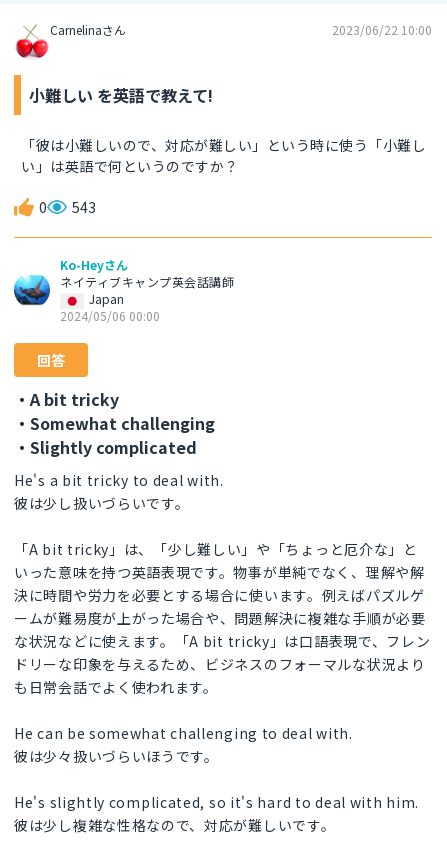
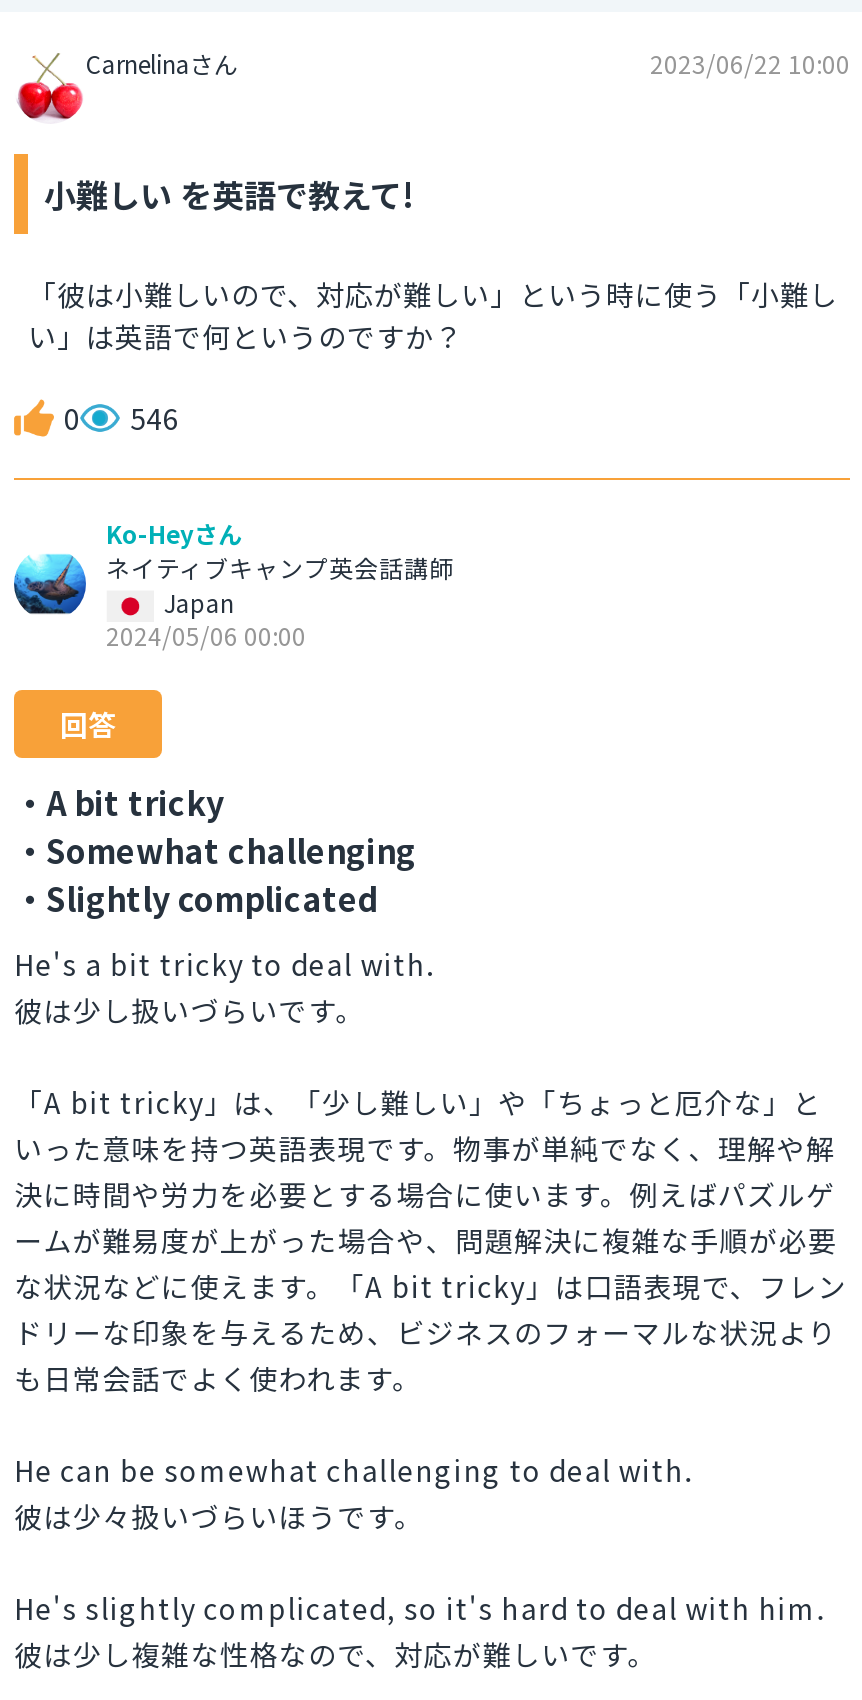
[39,197,96,217] 0 543 -> [64,399,178,439] 0 546

